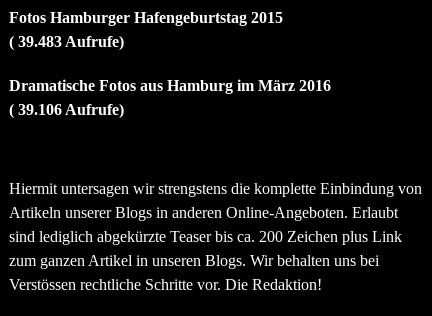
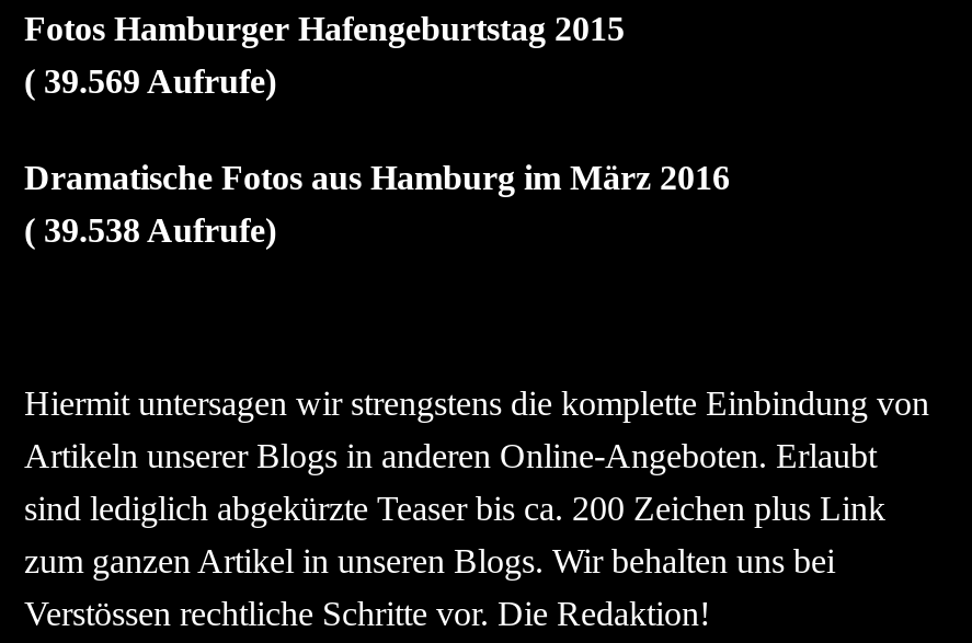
[9,33,124,50] ( 39.483 Aufrufe) -> [24,63,276,100] ( 39.569 Aufrufe)
[9,101,124,118] ( 39.106 Aufrufe) -> [24,212,276,249] ( 39.538 Aufrufe)

